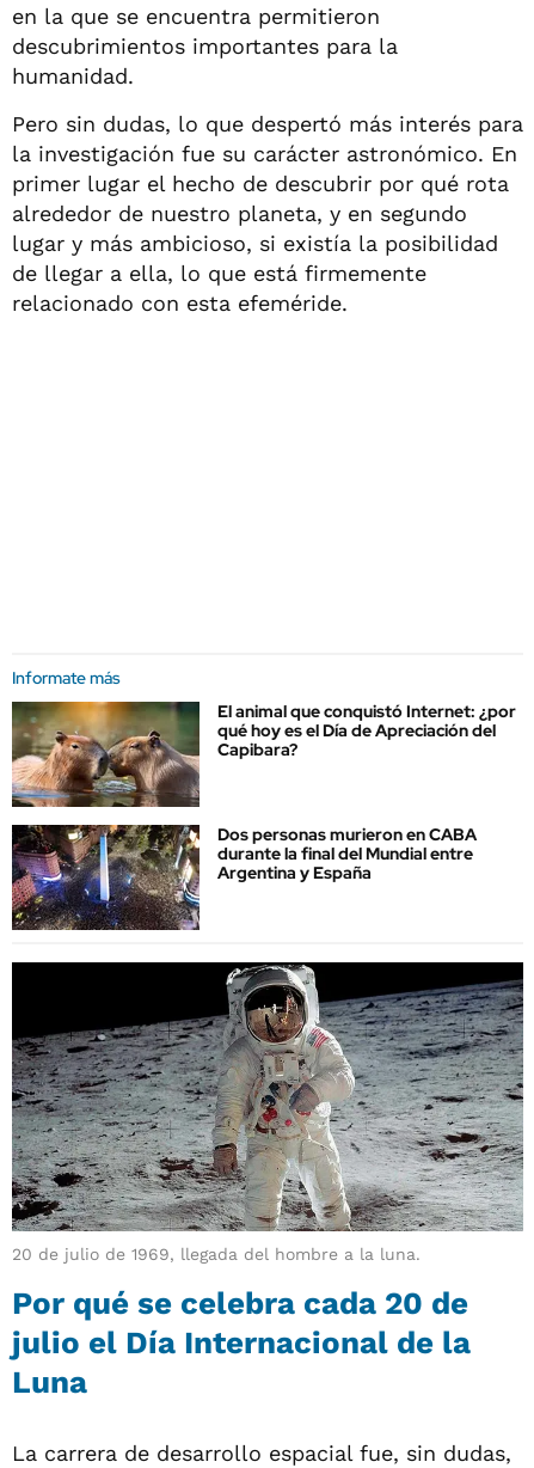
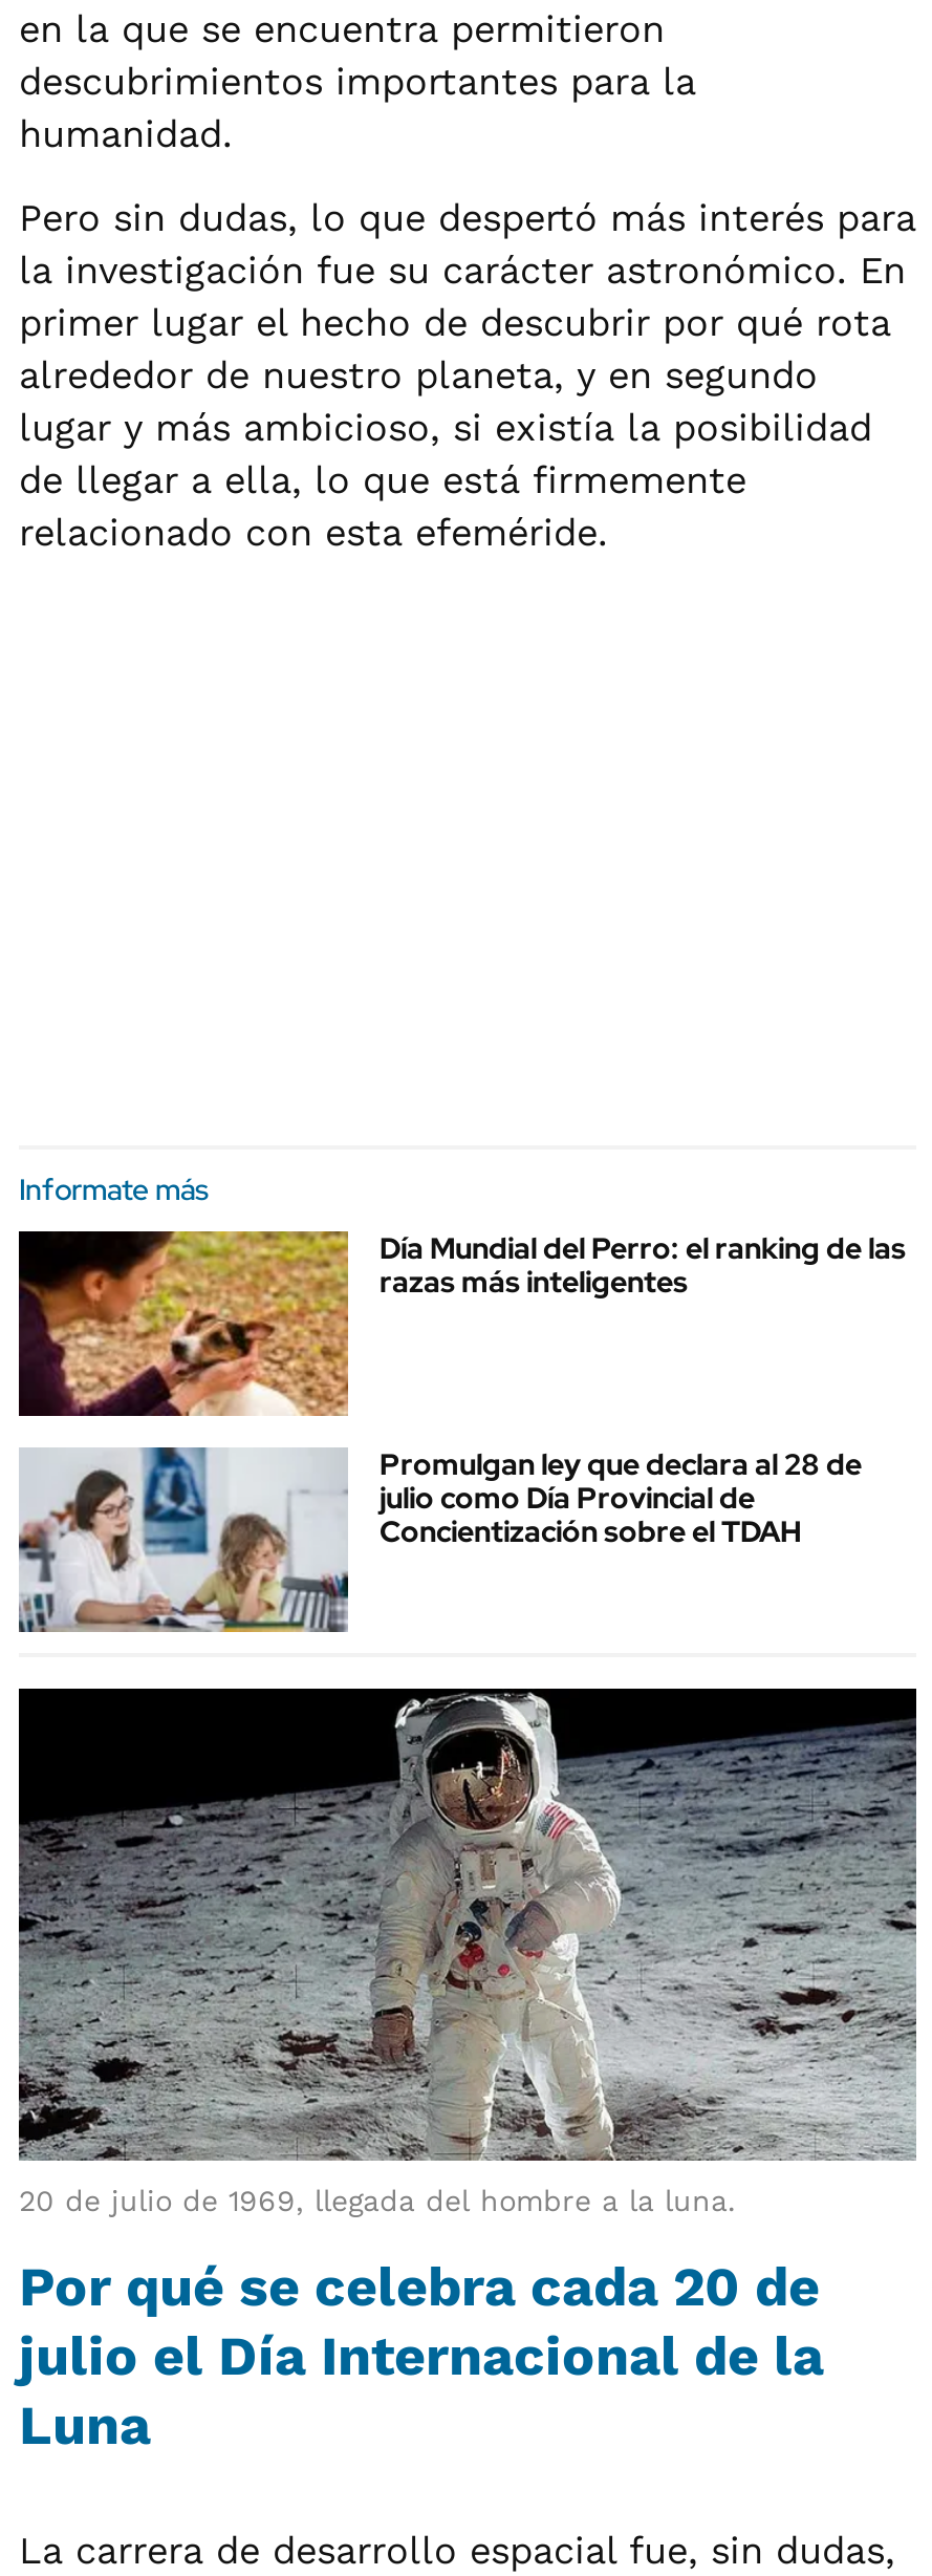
[11,700,516,808] [image] | El animal que conquistó Internet: ¿por | qué hoy es el Día de Apreciación del | Capibara? -> [17,1229,906,1418] [image] | Día Mundial del Perro: el ranking de las | razas más inteligentes
[11,824,477,931] [image] | Dos personas murieron en CABA | durante la final del Mundial entre | Argentina y España -> [19,1445,862,1634] [image] | Promulgan ley que declara al 28 de | julio como Día Provincial de | Concientización sobre el TDAH

